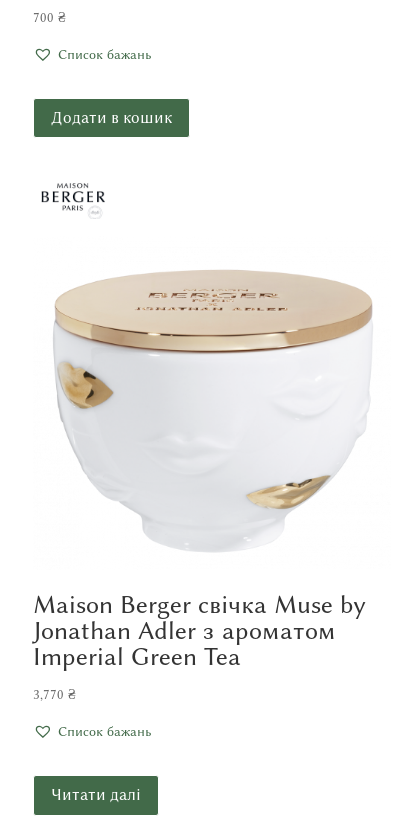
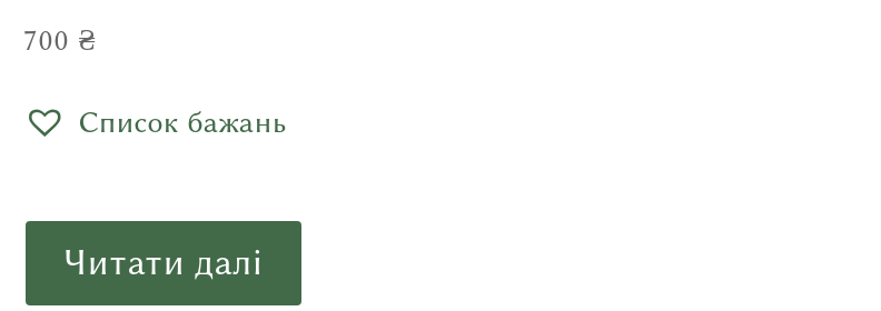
[51,108,172,127] Додати в кошик -> none
[40,182,105,214] [image] -> none
[33,269,373,739] [image] | Maison Berger свічка Muse by | Jonathan Adler з ароматом | Imperial Green Tea | 3,770 ₴ | Список бажань -> none

